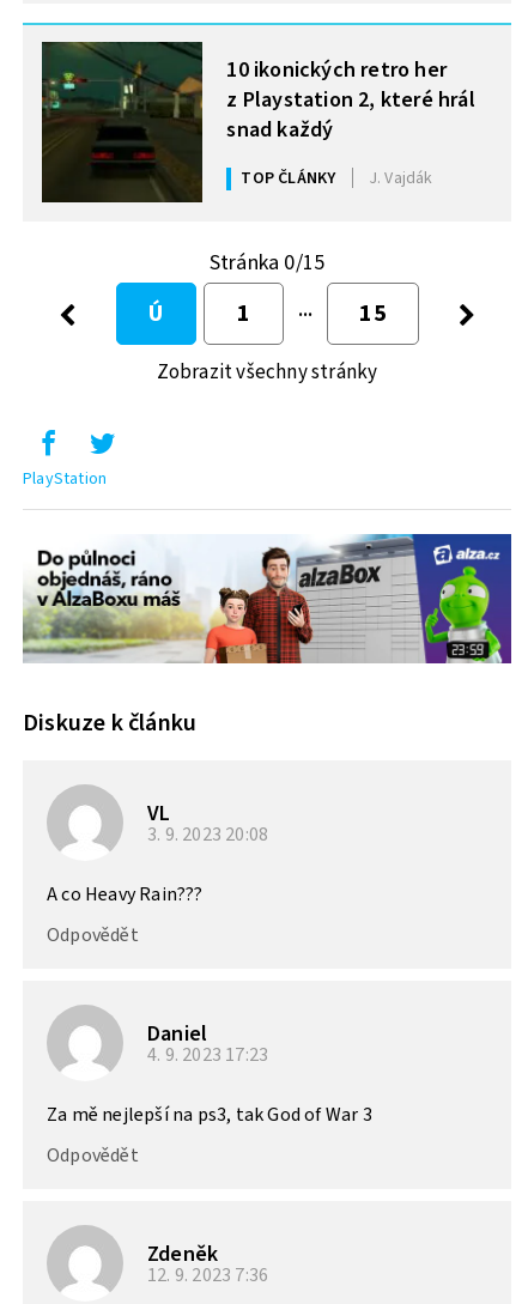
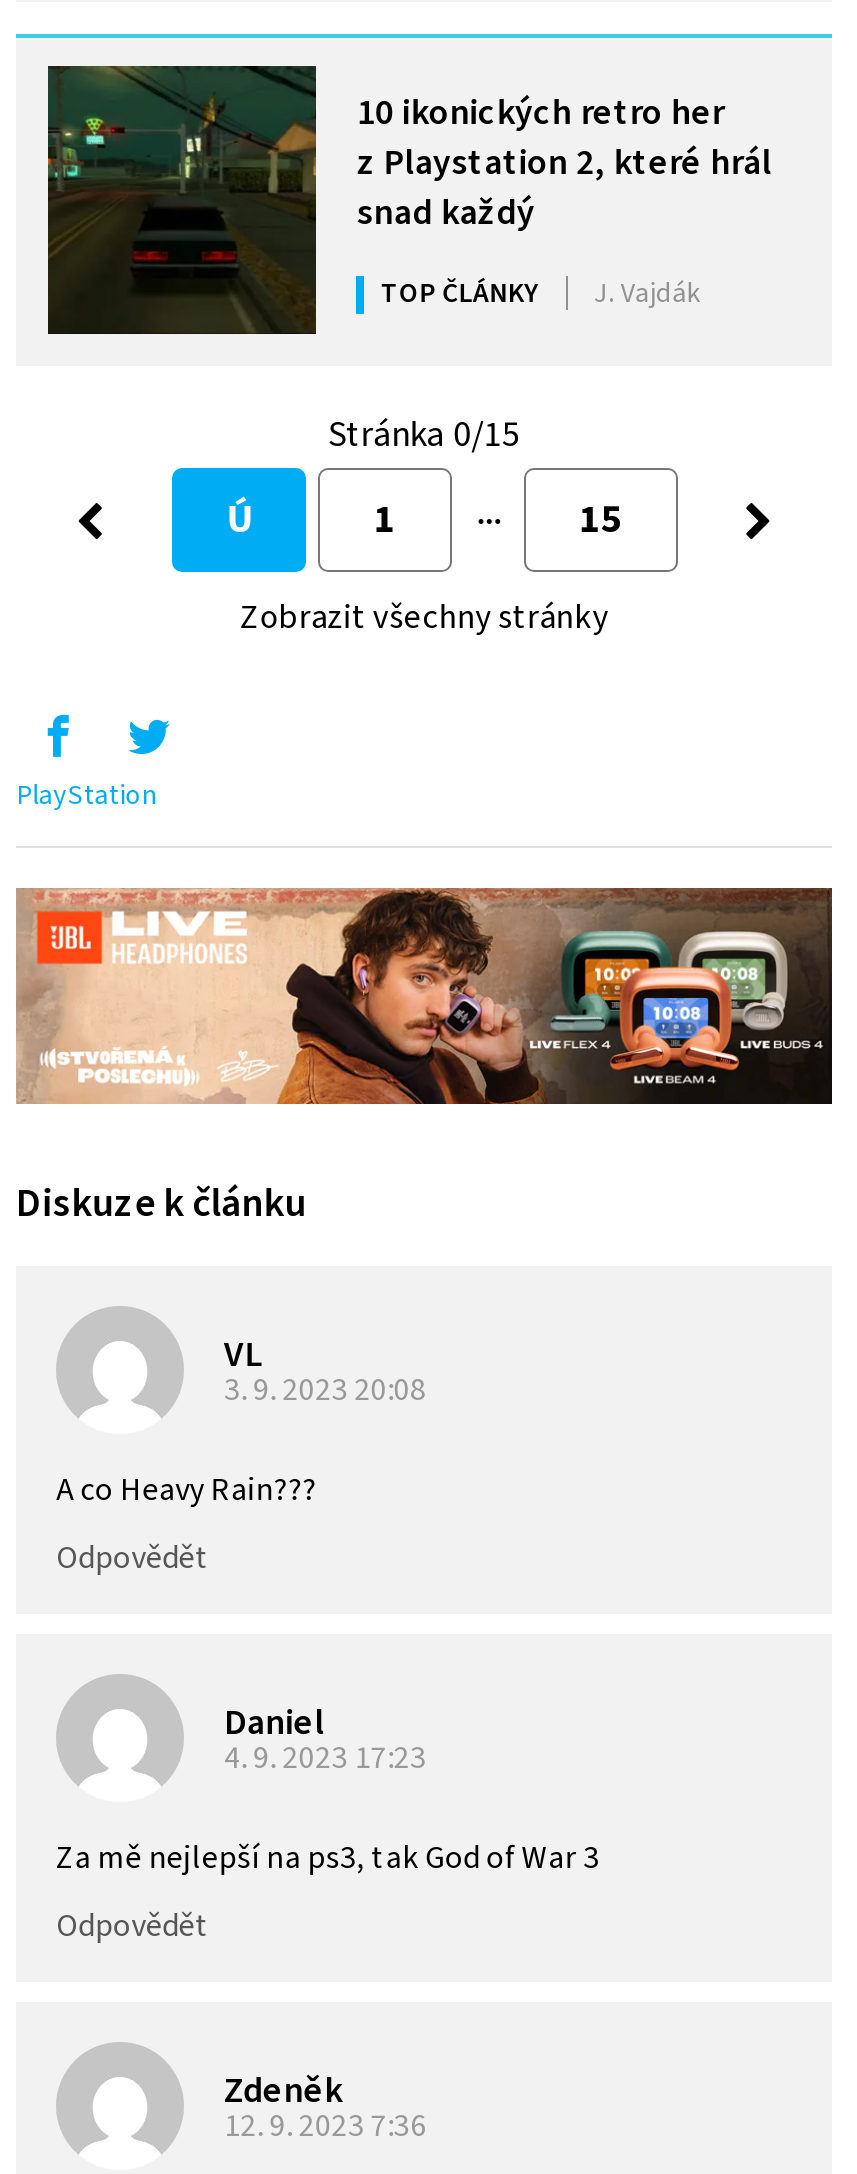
[23,533,512,665] [image] -> [14,886,834,1106] [image]

